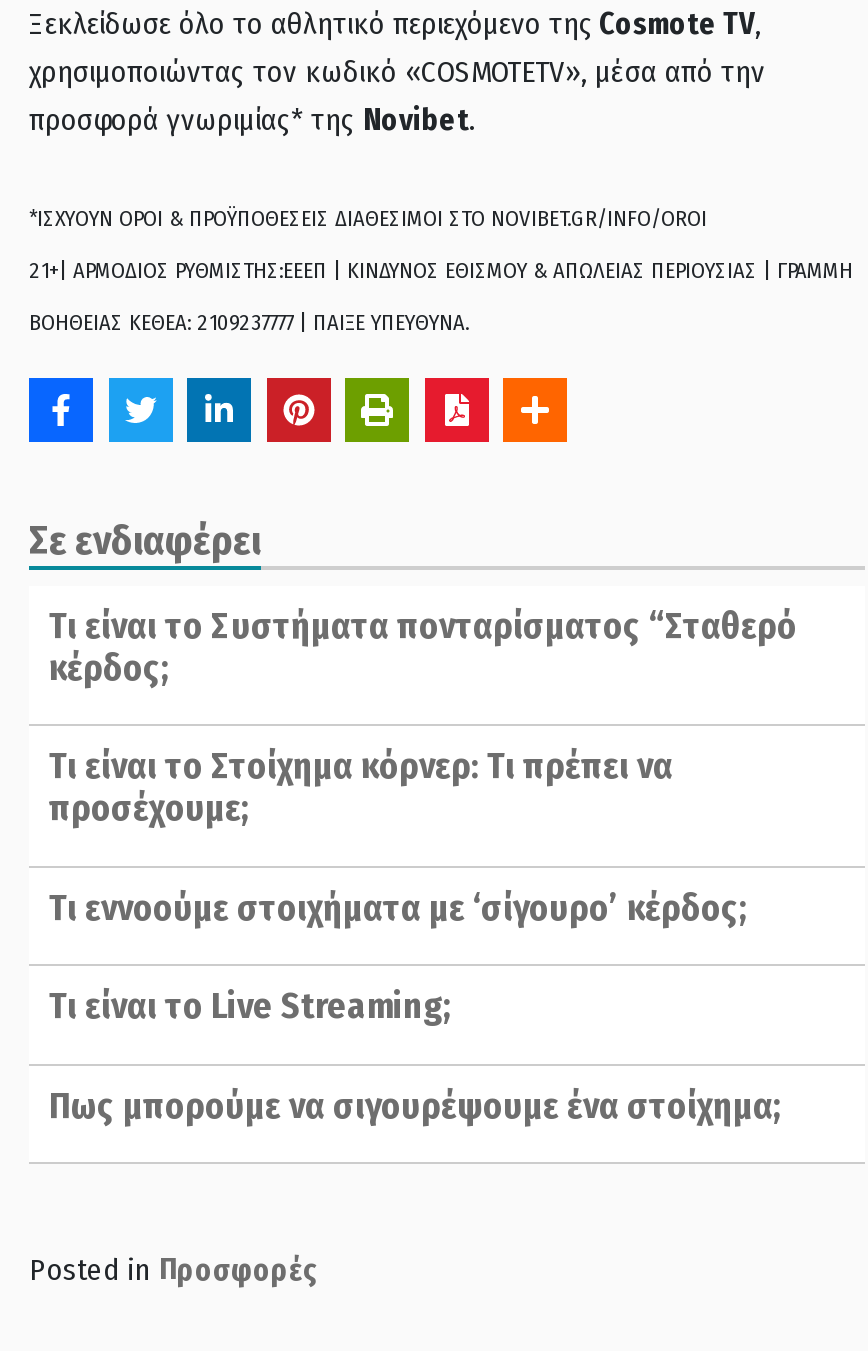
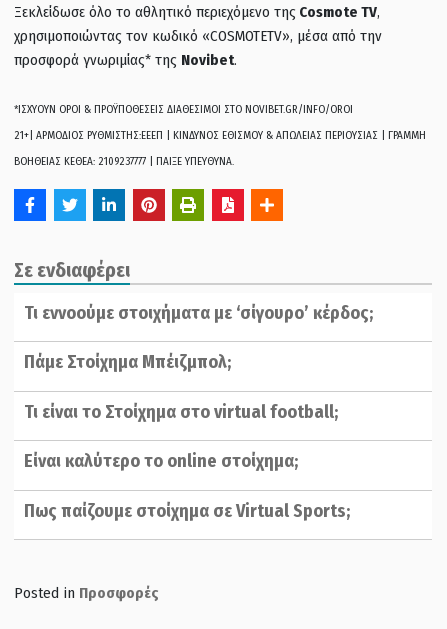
[49,604,797,831] Τι είναι το Συστήματα πονταρίσματος “Σταθερό | κέρδος; | Τι είναι το Στοίχημα κόρνερ: Τι πρέπει να | προσέχουμε; -> none
moved [49,886,747,930] -> [24,302,373,324]: Τι εννοούμε στοιχήματα με ‘σίγουρο’ κέρδος;
[49,985,781,1128] Τι είναι το Live Streaming; | Πως μπορούμε να σιγουρέψουμε ένα στοίχημα; -> [24,351,350,522] Πάμε Στοίχημα Μπέιζμπολ; | Τι είναι το Στοίχημα στο virtual football; | Είναι καλύτερο το online στοίχημα; | Πως παίζουμε στοίχημα σε Virtual Sports;

